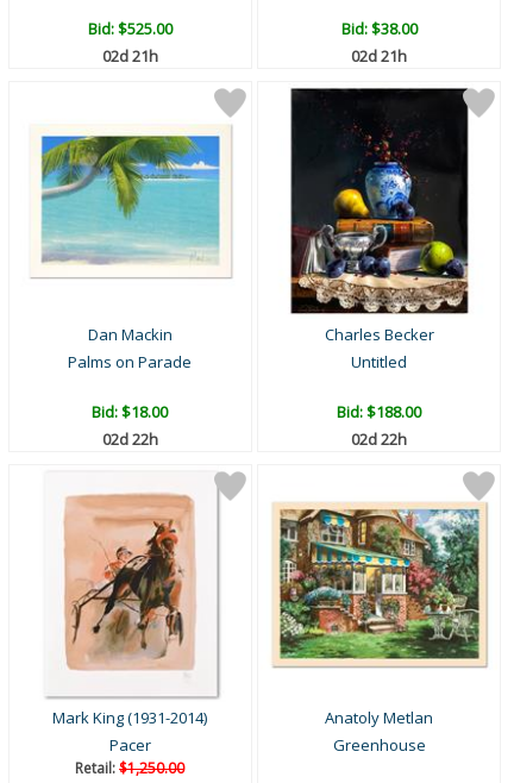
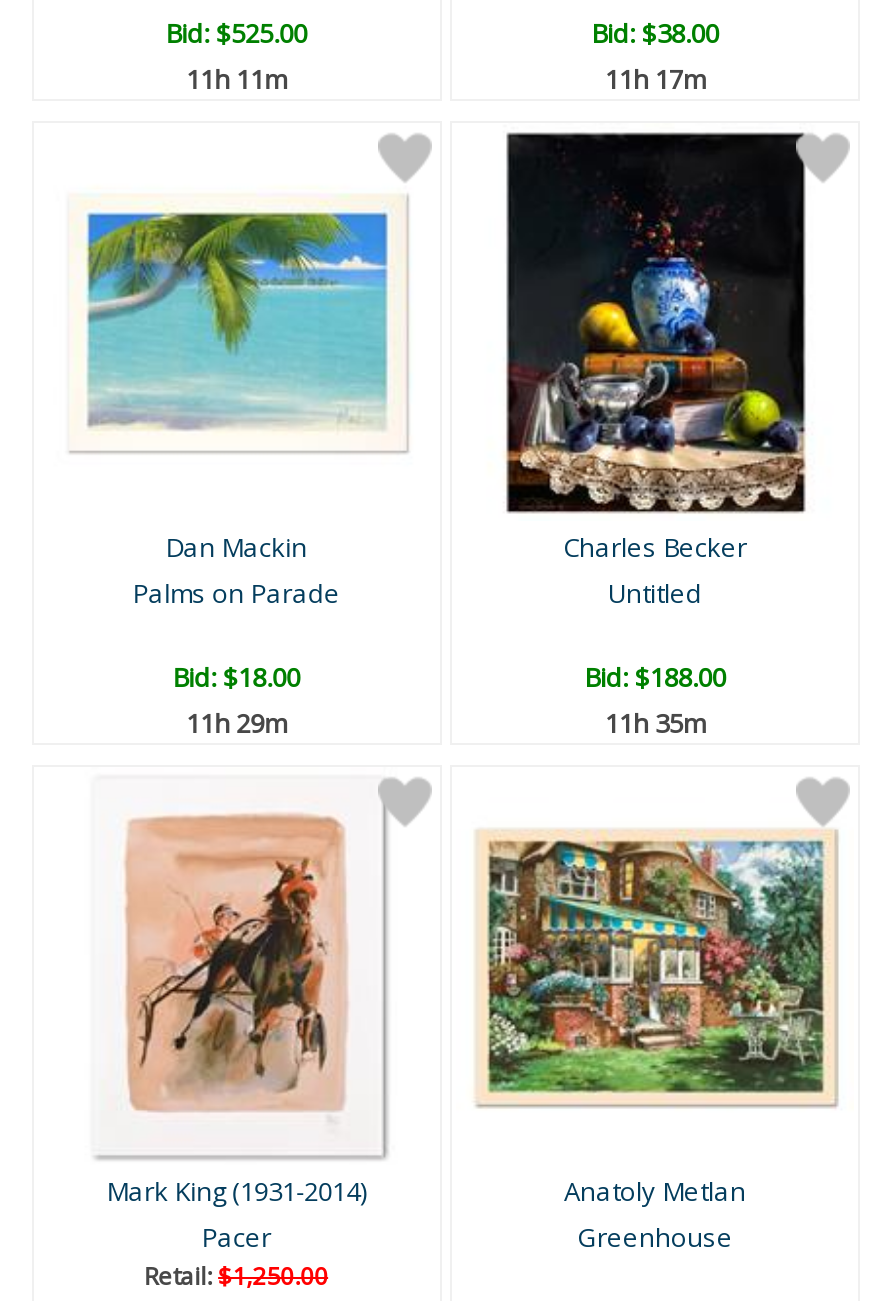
[102,46,158,67] 02d 21h -> [186,62,286,98] 11h 11m
[351,46,407,67] 02d 21h -> [605,62,705,98] 11h 17m
[102,429,158,450] 02d 22h -> [186,706,286,742] 11h 29m
[351,429,407,450] 02d 22h -> [605,706,705,742] 11h 35m

